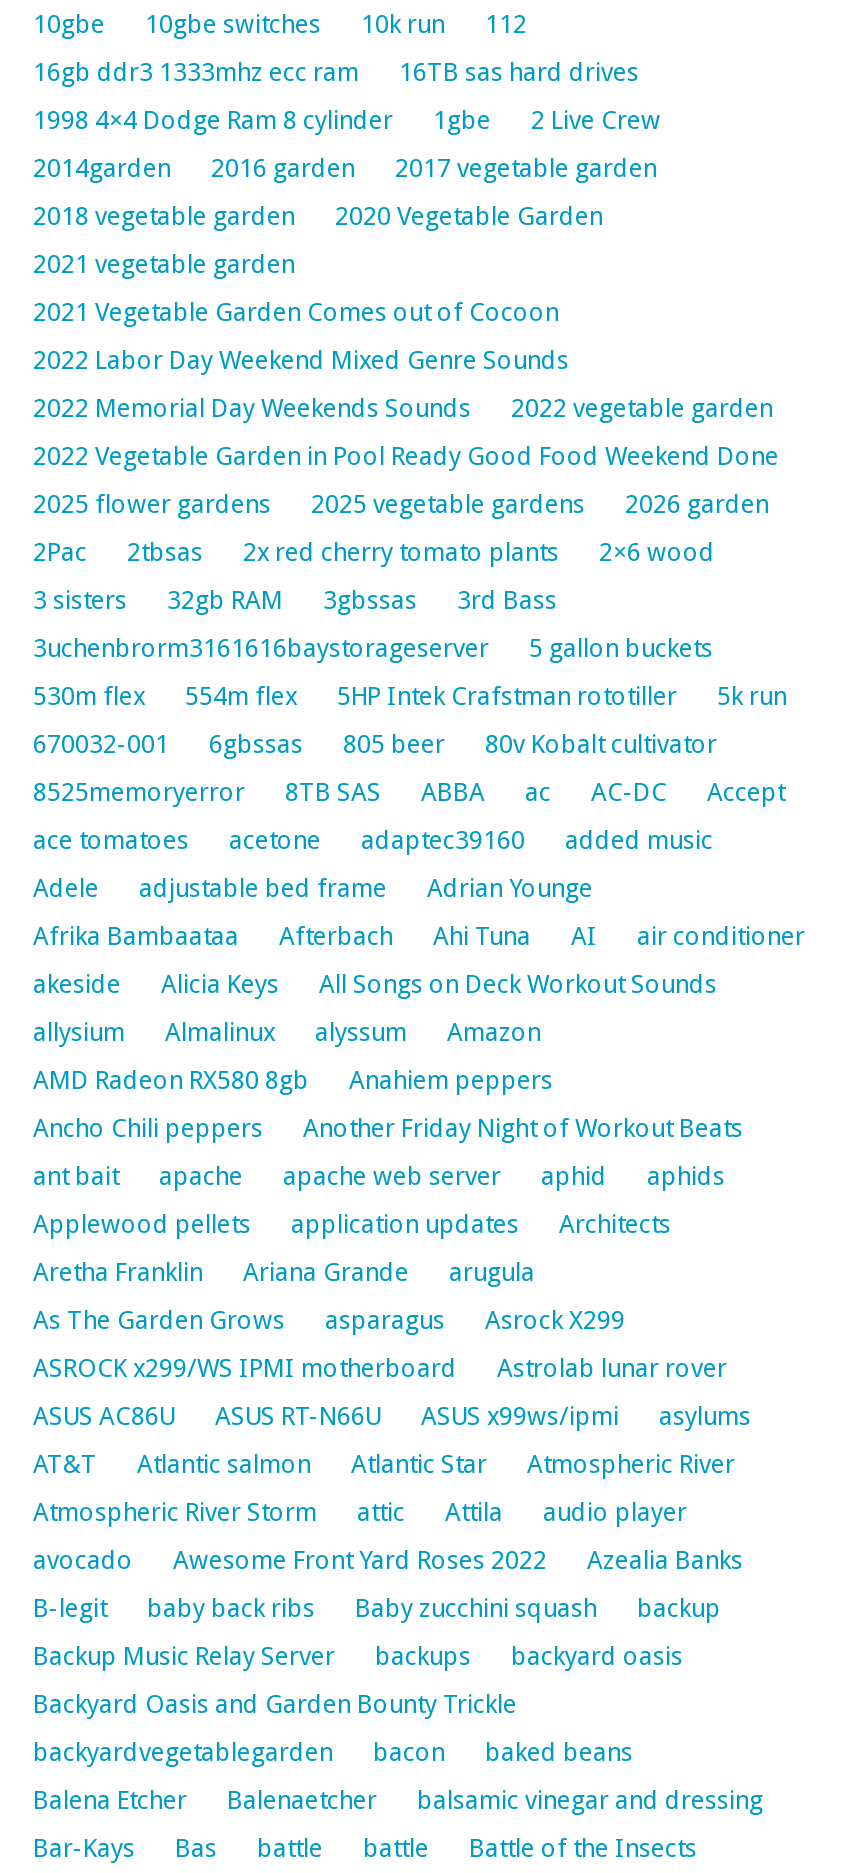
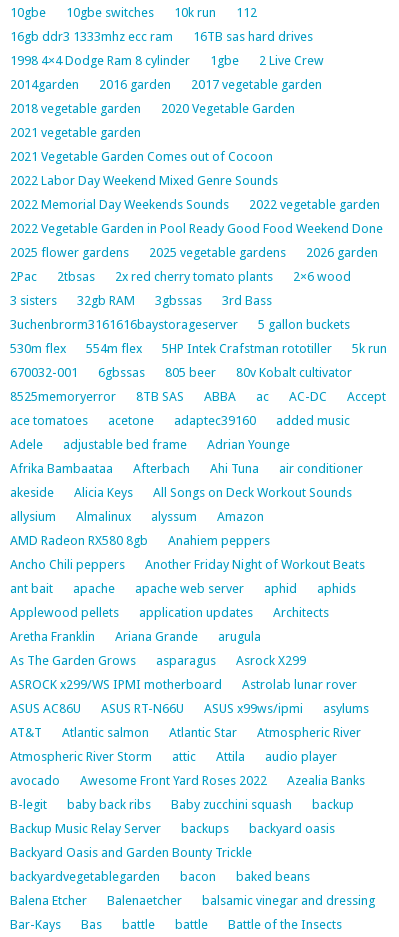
[571,921,597,951] AI -> none

